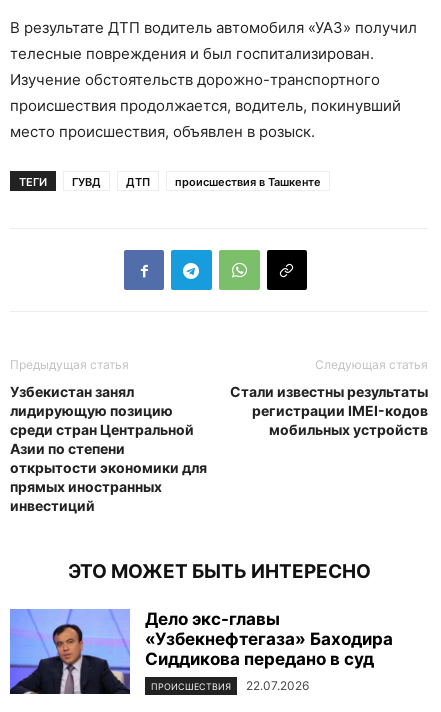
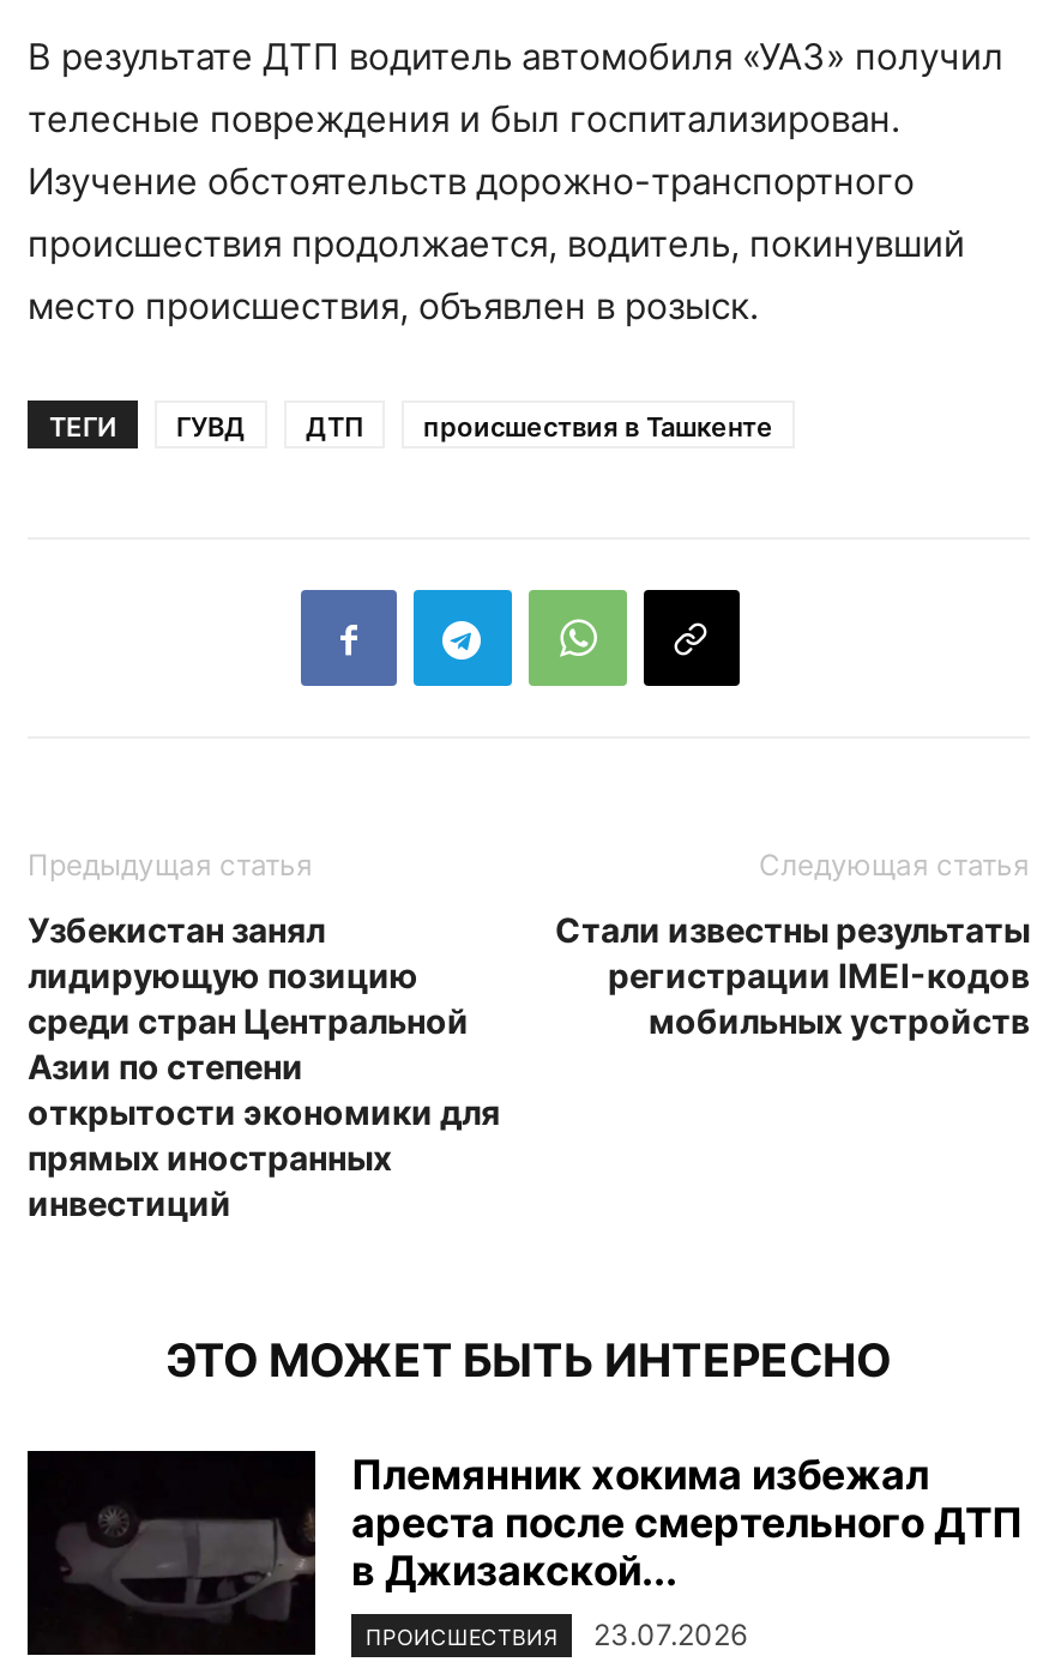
[9,609,393,695] [image] | Дело экс-главы | «Узбекнефтегаза» Баходира | Сиддикова передано в суд -> [25,1449,1023,1657] [image] | Племянник хокима избежал | ареста после смертельного ДТП | в Джизакской...
[151,678,309,693] ПРОИСШЕСТВИЯ 22.07.2026 -> [366,1617,747,1653] ПРОИСШЕСТВИЯ 23.07.2026

